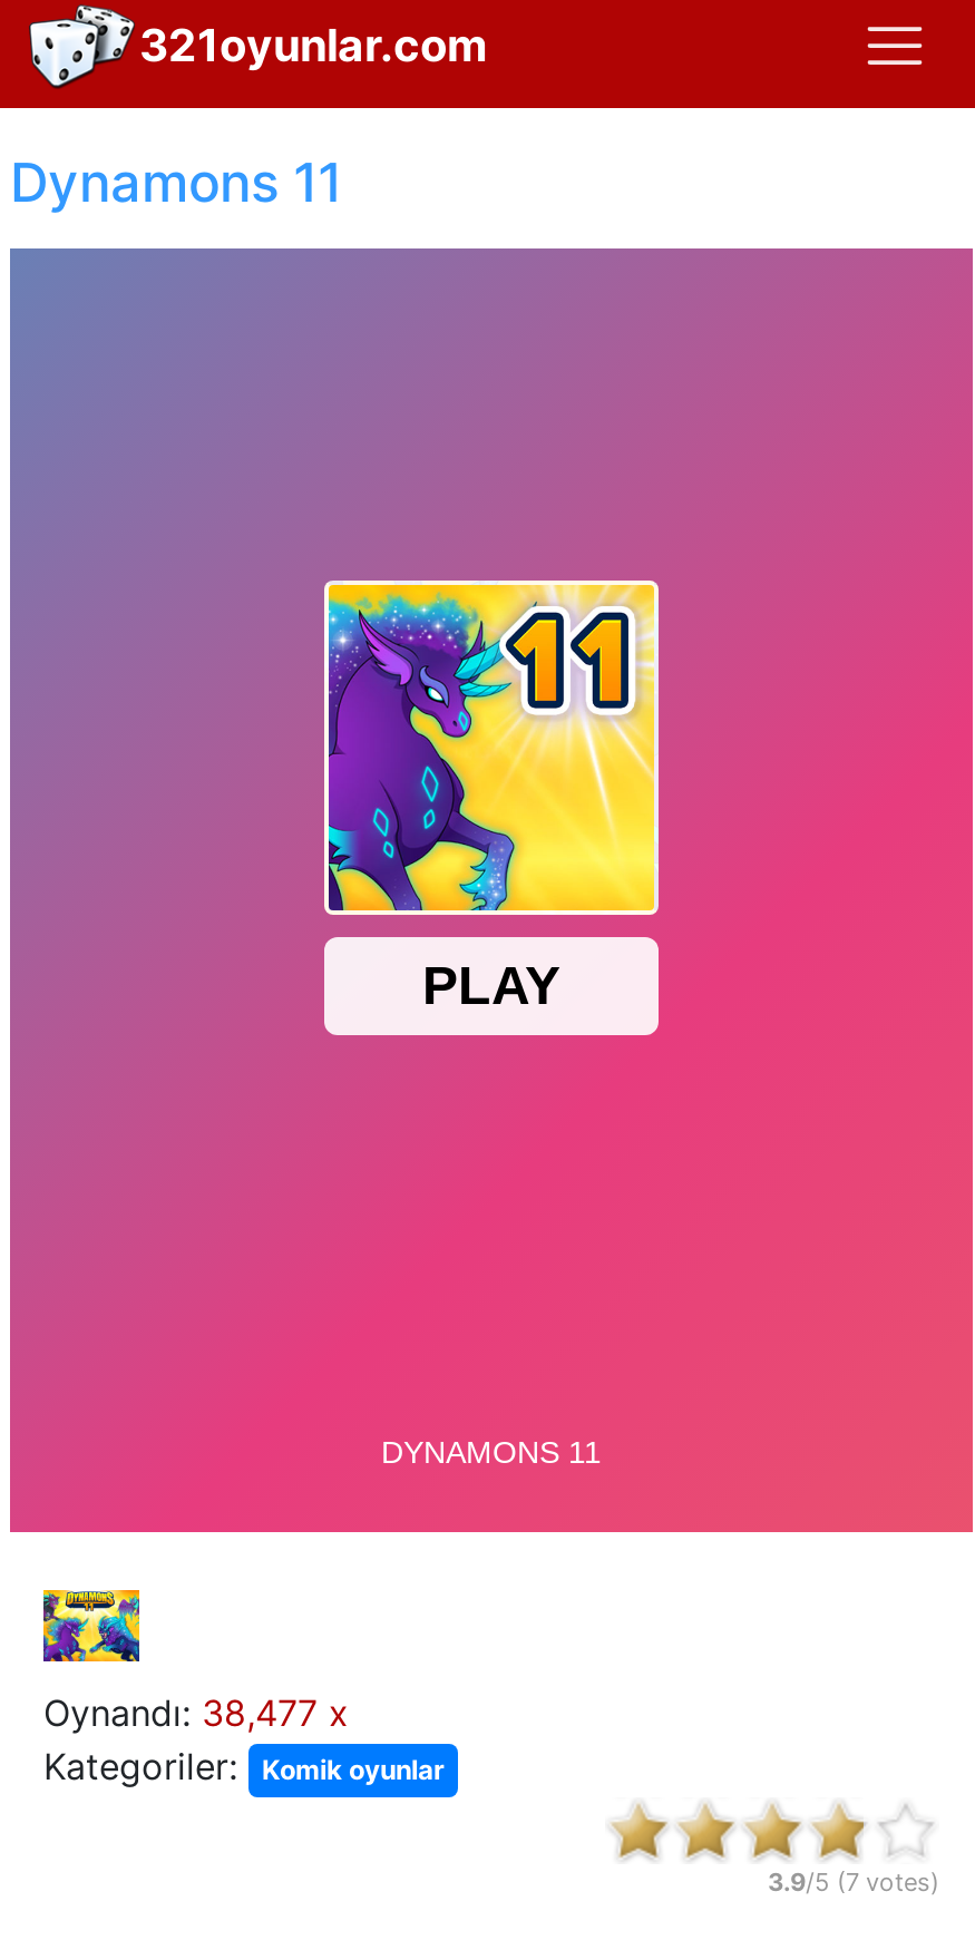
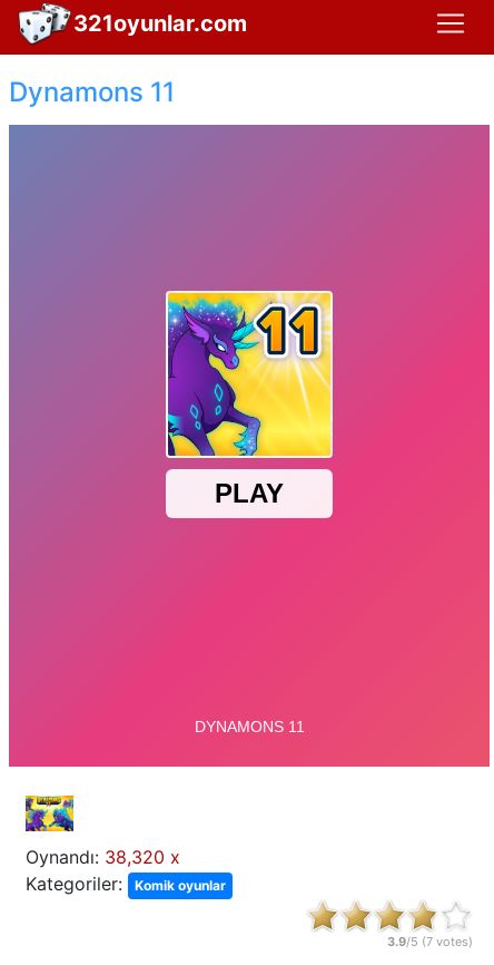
[43,1690,349,1735] Oynandı: 38,477 x -> [26,846,180,868] Oynandı: 38,320 x

